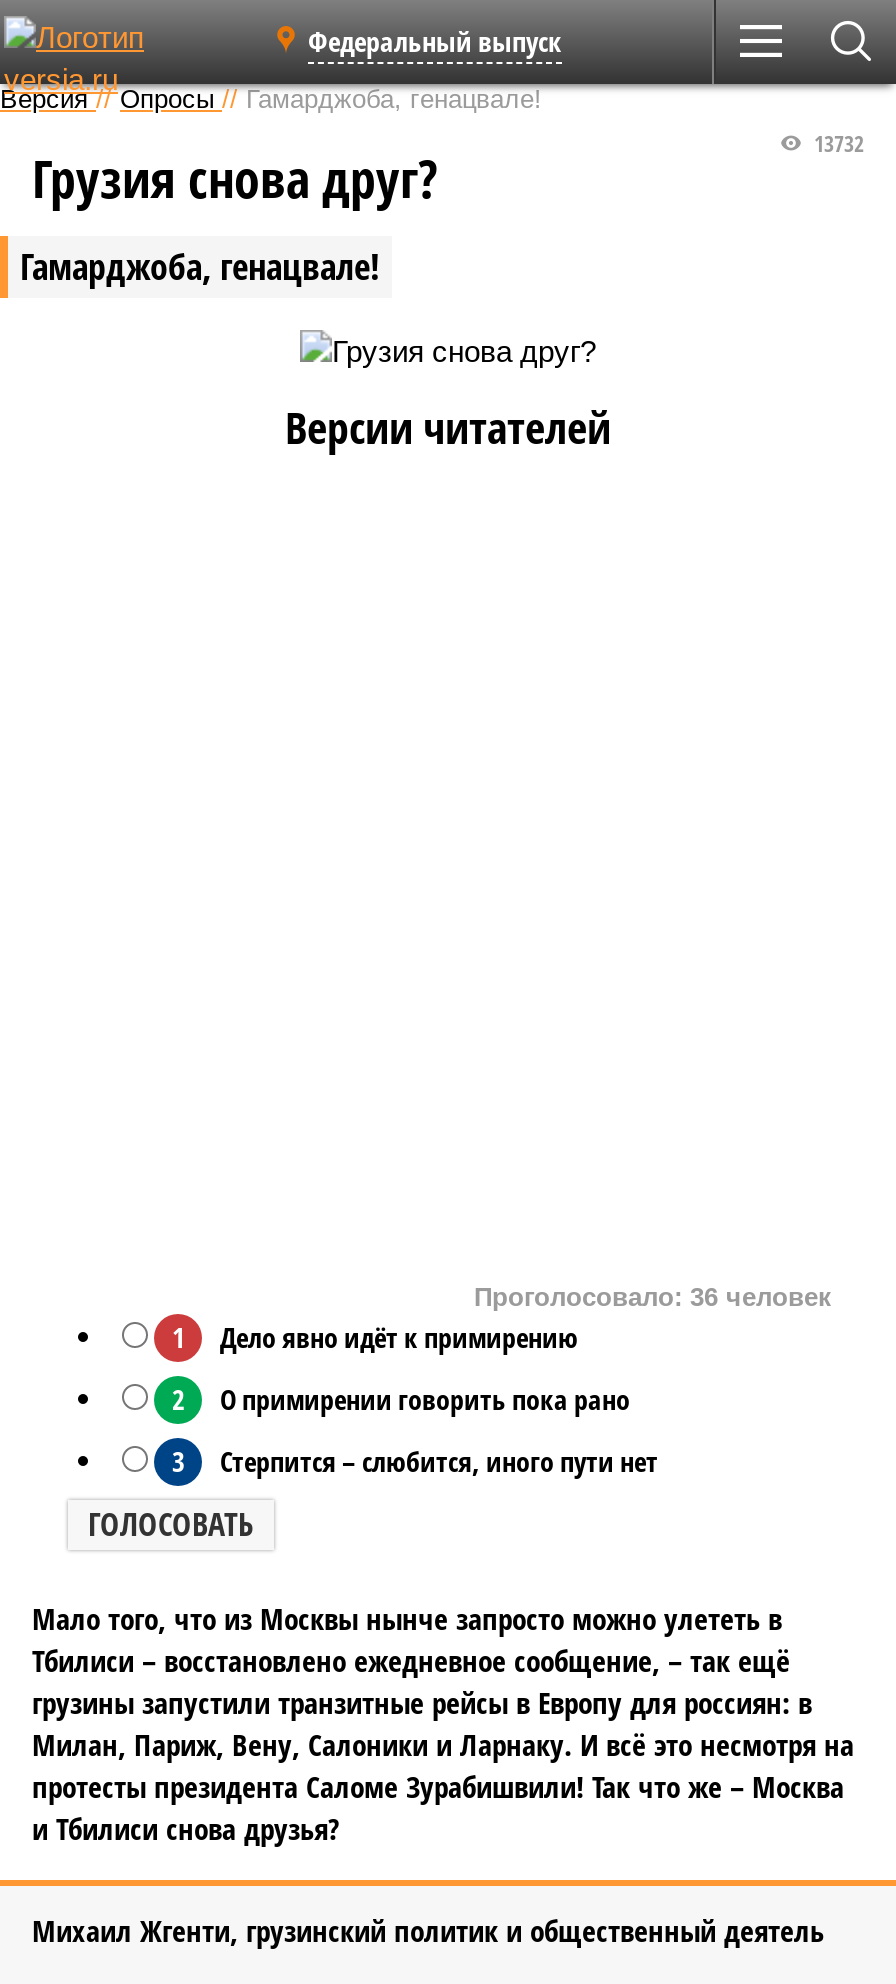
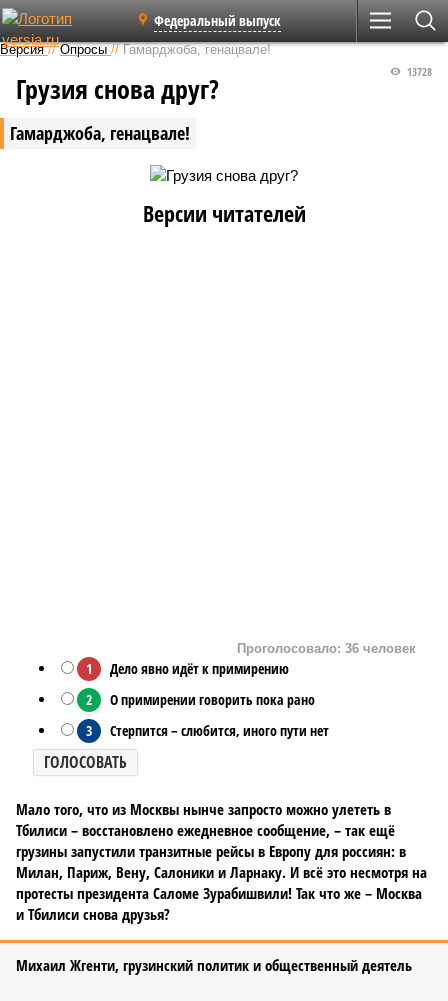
[808,128,864,158] 13732 -> [404,64,432,79] 13728

